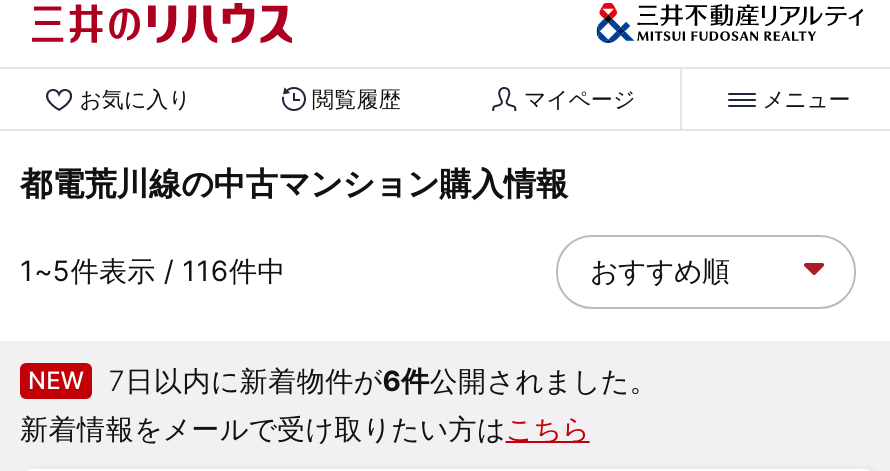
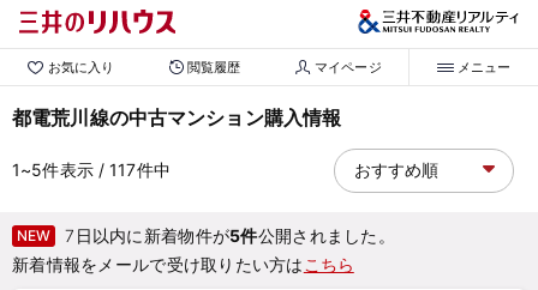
[20,253,286,287] 1~5件表示/ 116件中 -> [12,159,170,180] 1~5件表示/ 117件中
[109,363,658,397] 7日以内に新着物件が6件公開されました。 -> [65,225,395,246] 7日以内に新着物件が5件公開されました。

